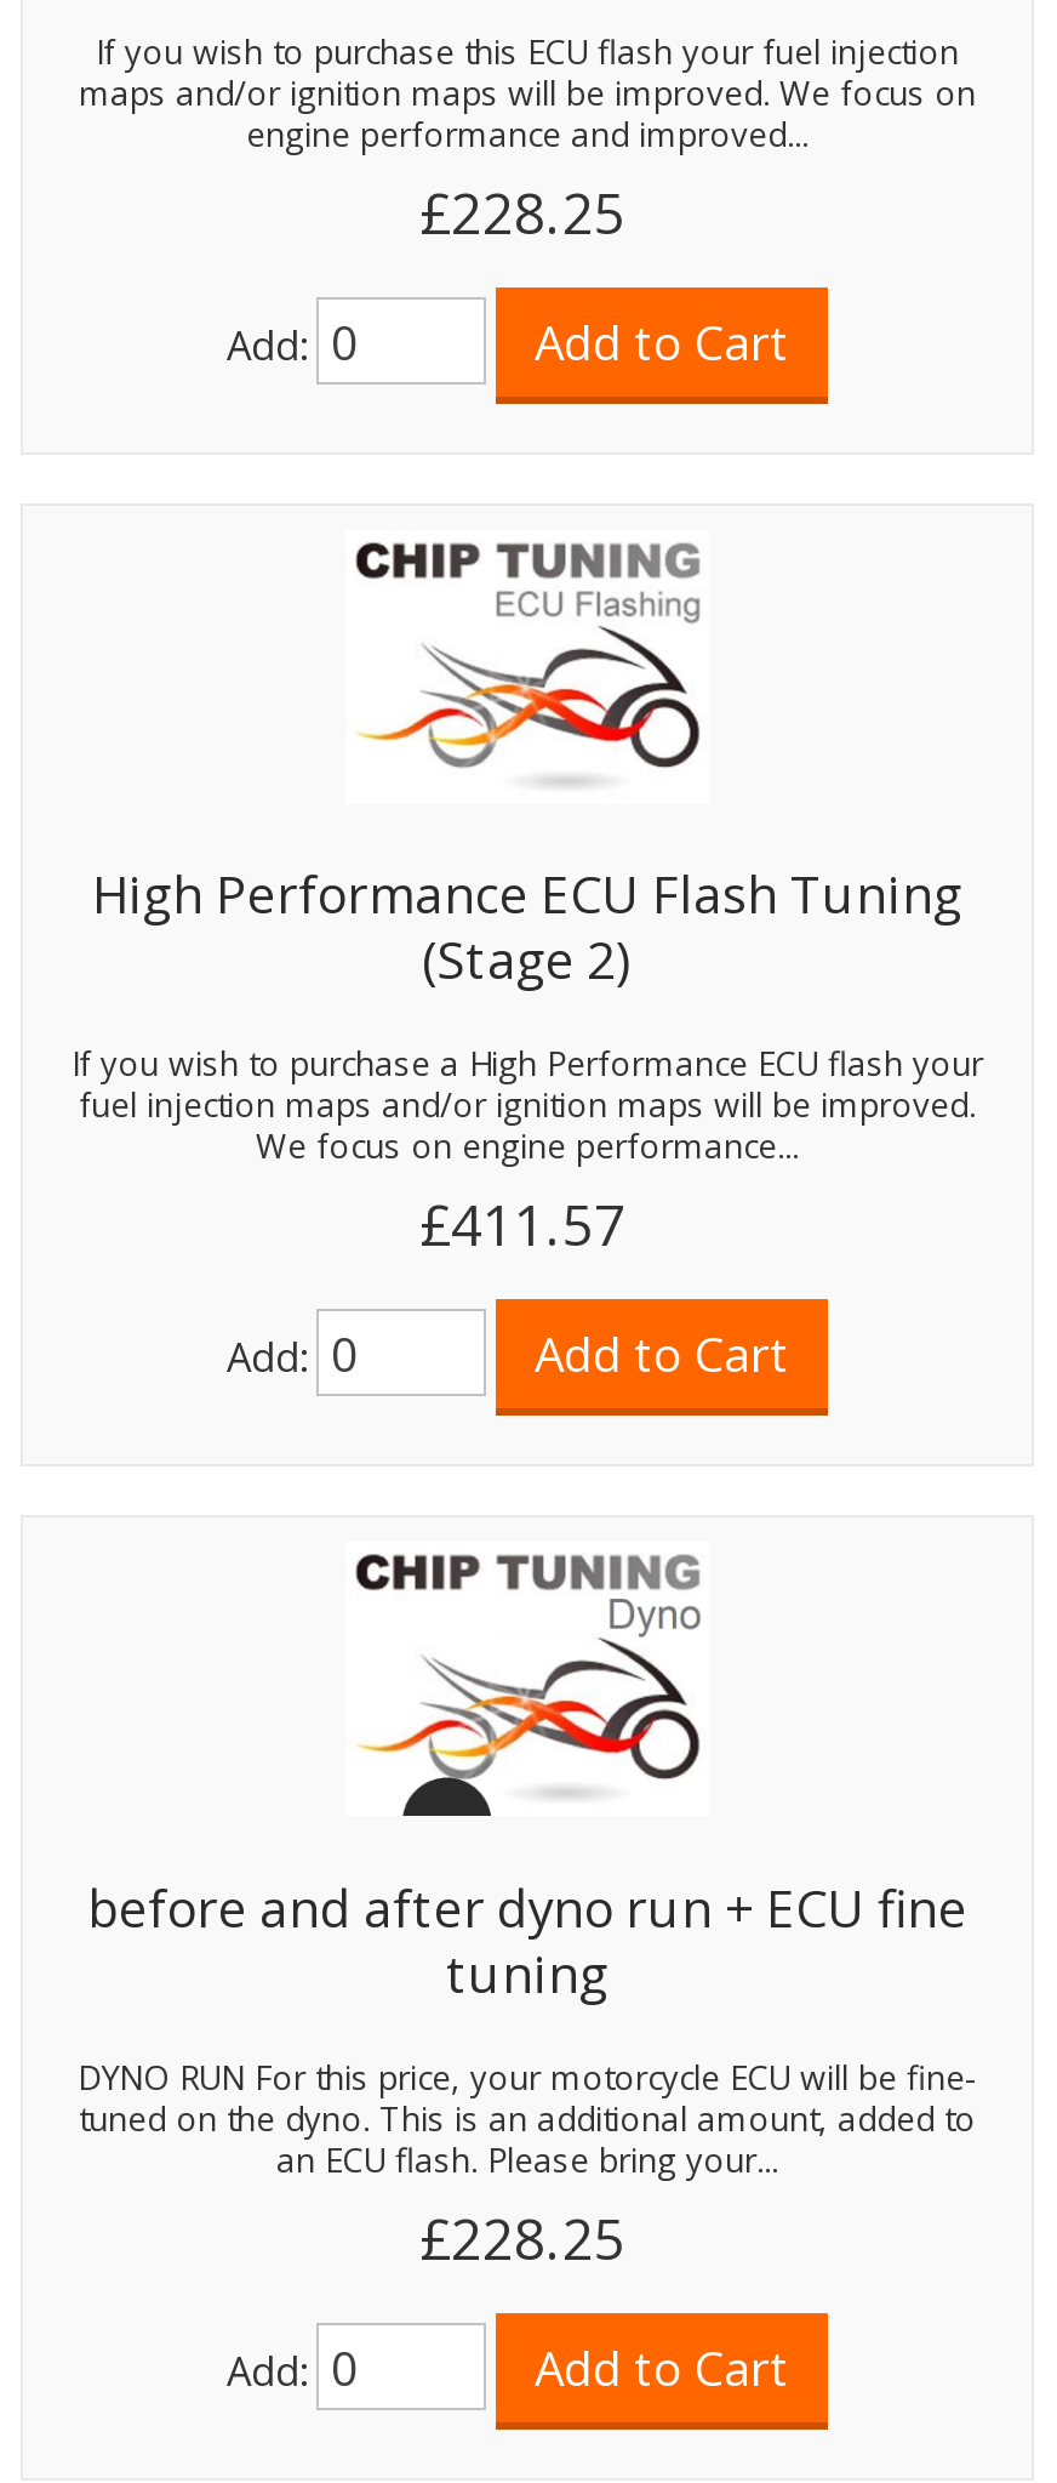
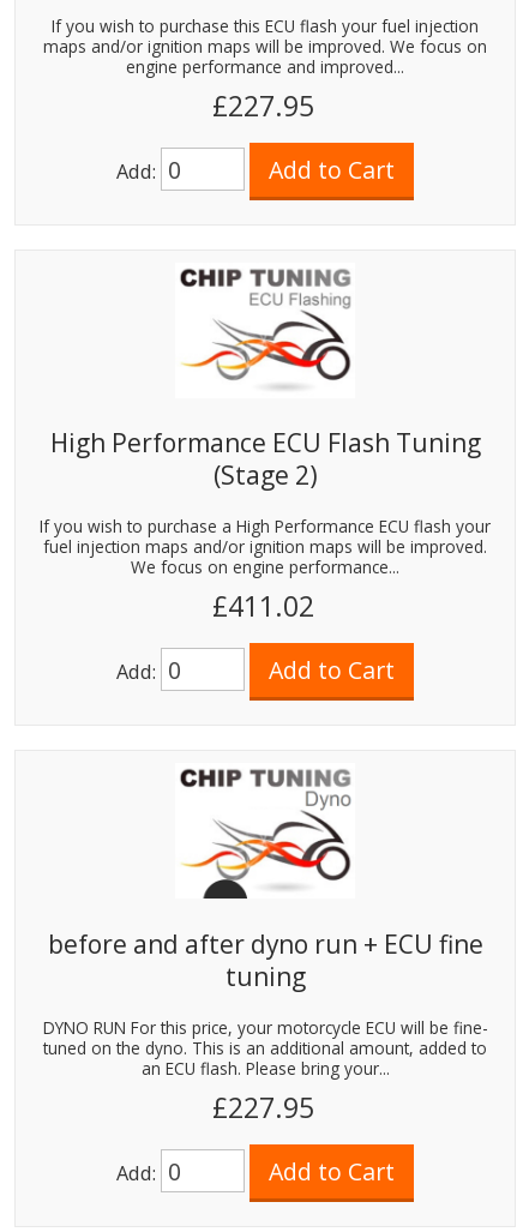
[419,175,625,250] £228.25 -> [212,87,314,124] £227.95
[419,1189,625,1264] £411.57 -> [212,588,314,626] £411.02
[419,2203,625,2278] £228.25 -> [212,1090,314,1127] £227.95

